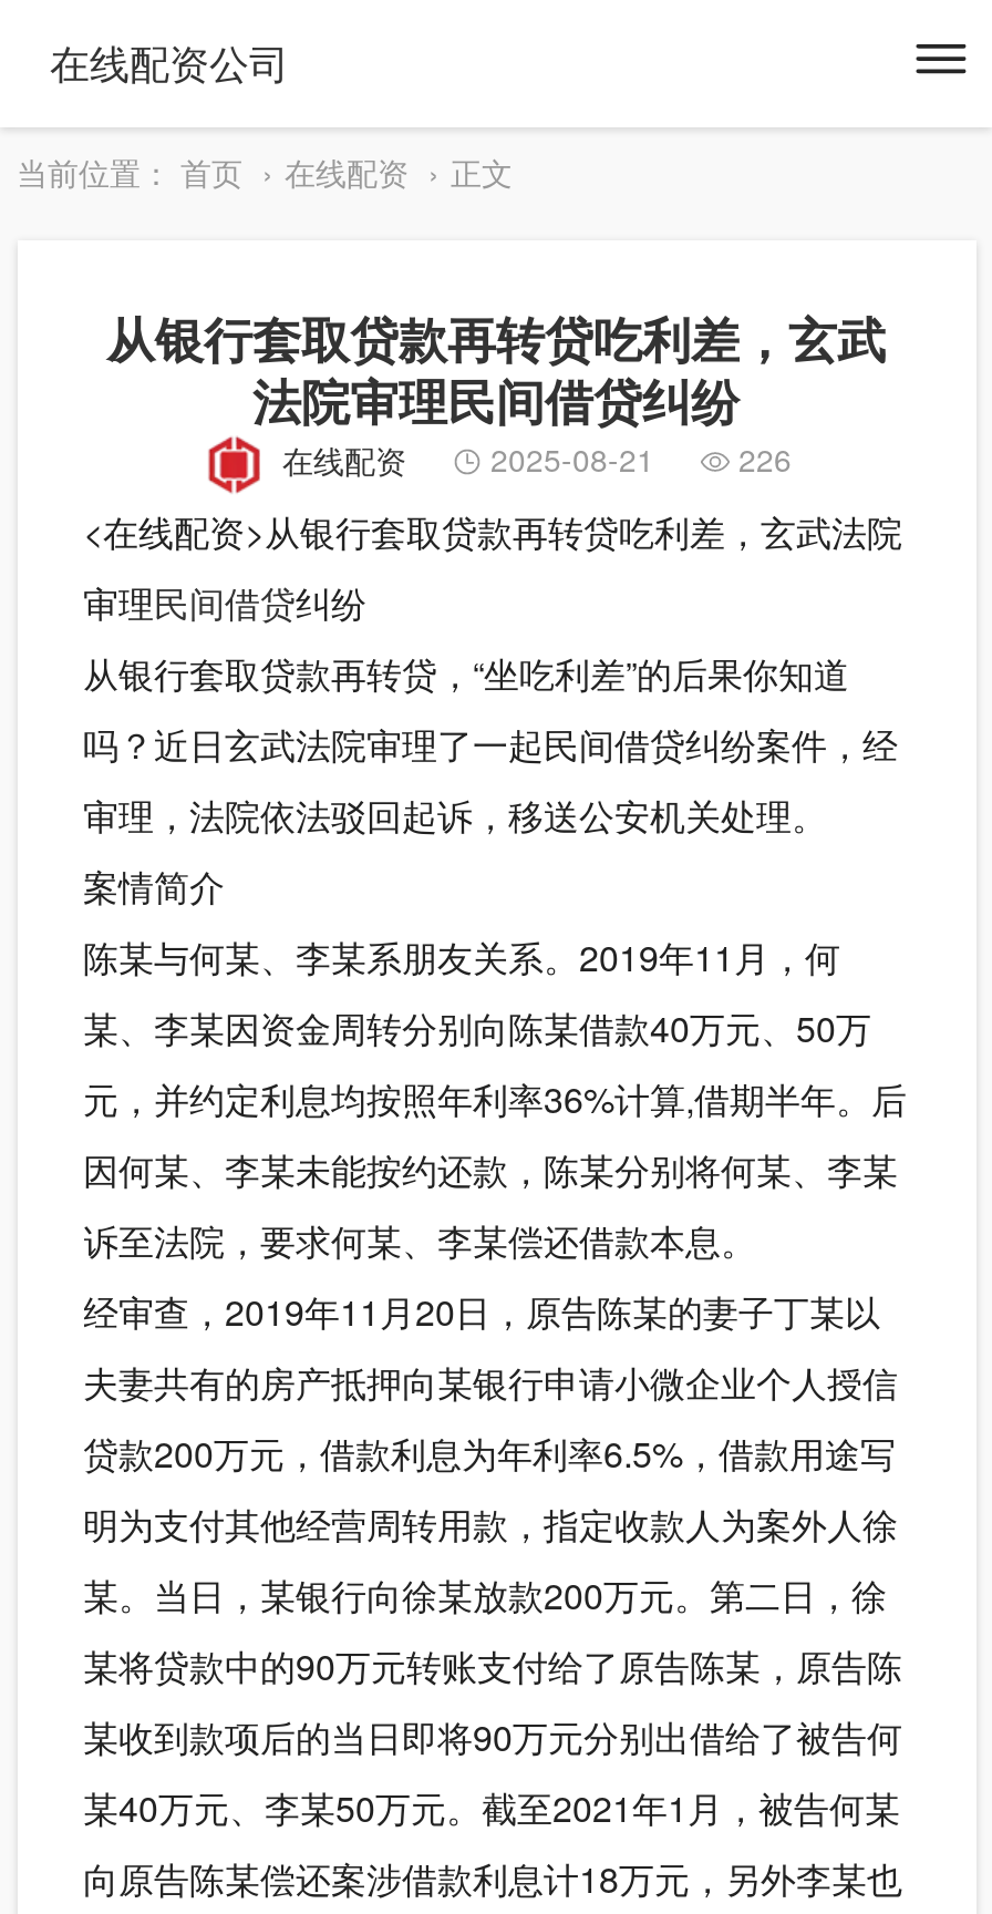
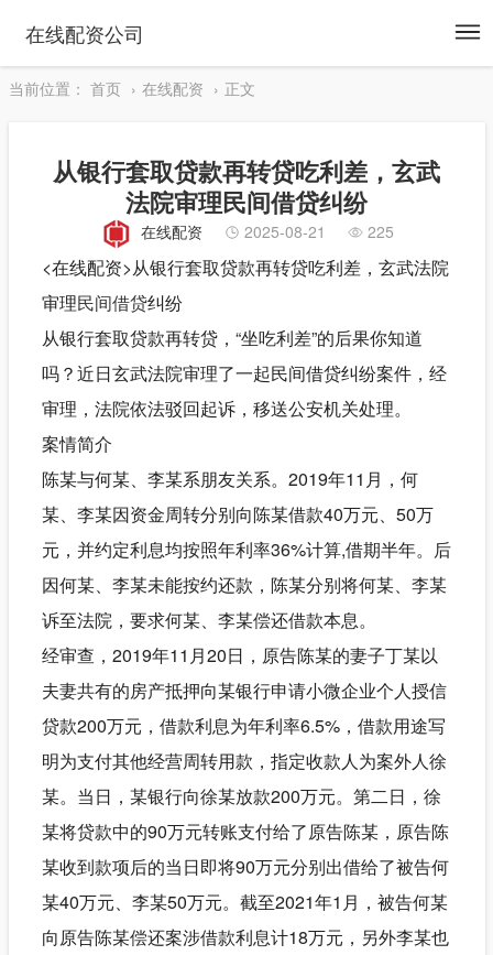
[273,437,792,482] 在线配资 2025-08-21 226 -> [136,220,393,242] 在线配资 2025-08-21 225

